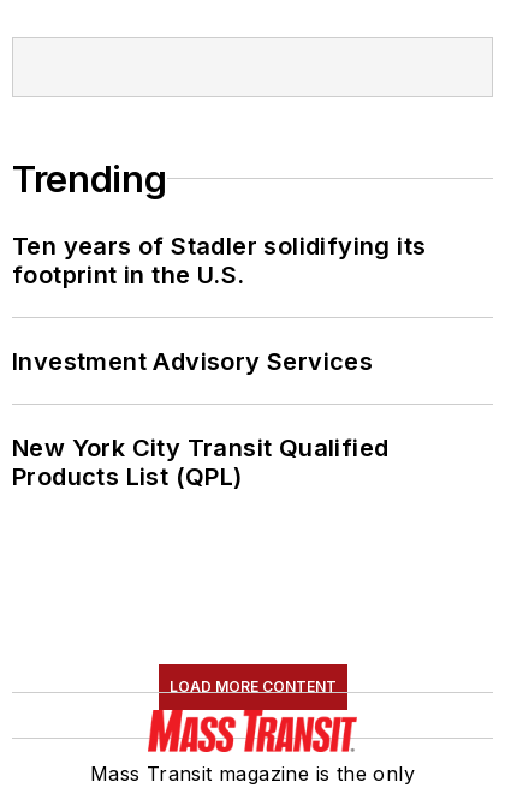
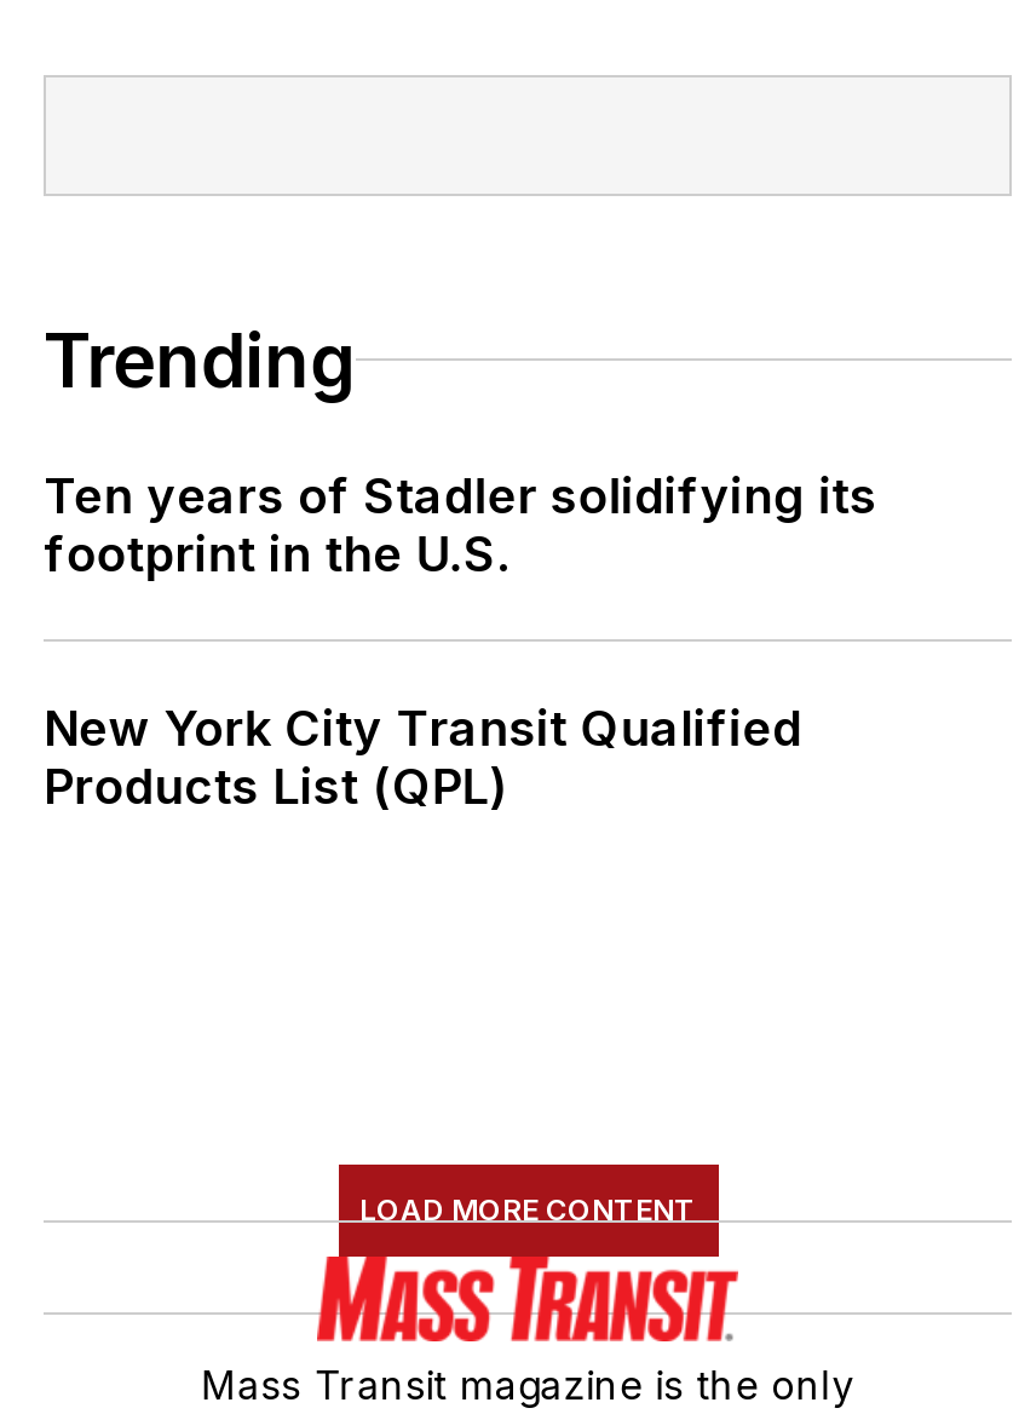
[12,347,373,376] Investment Advisory Services -> none

